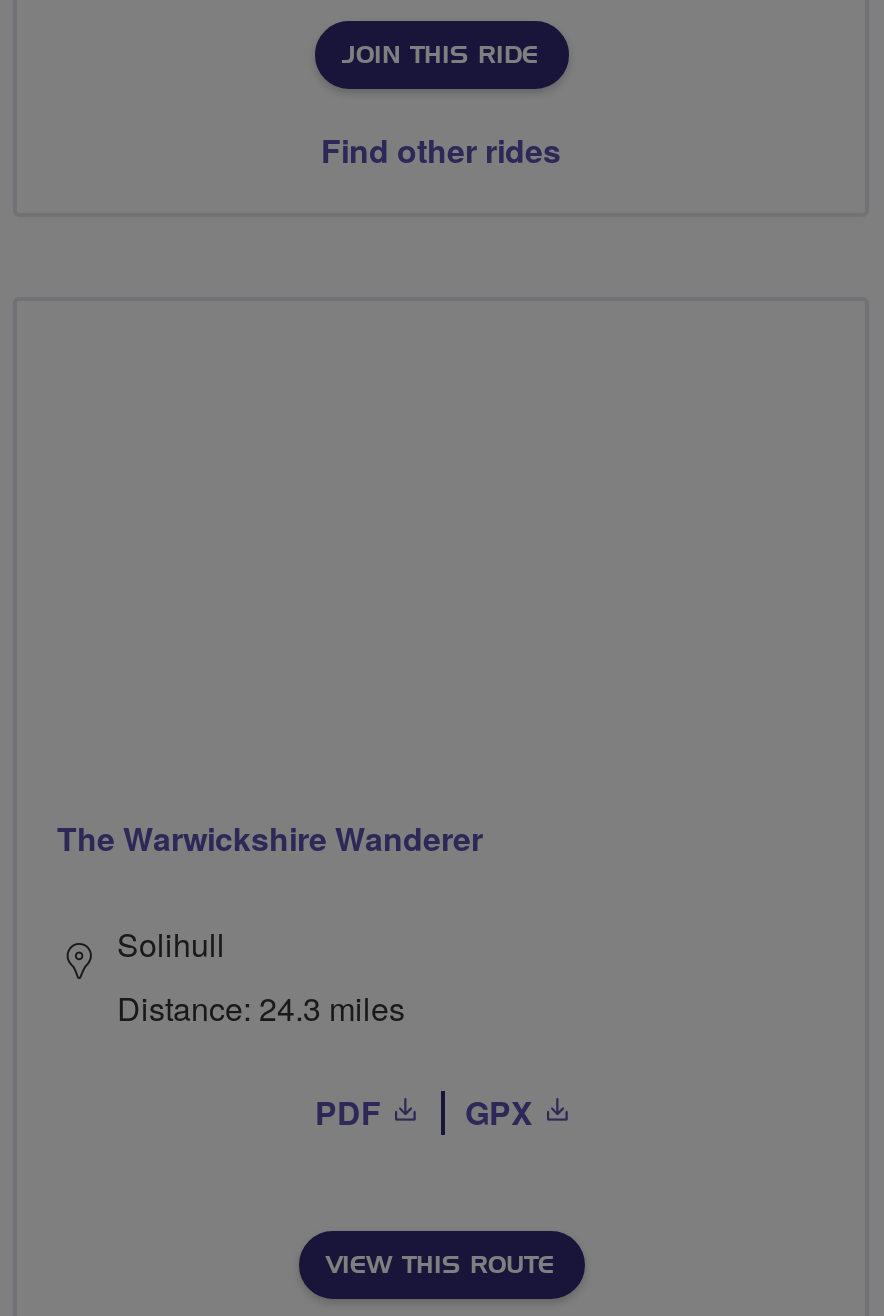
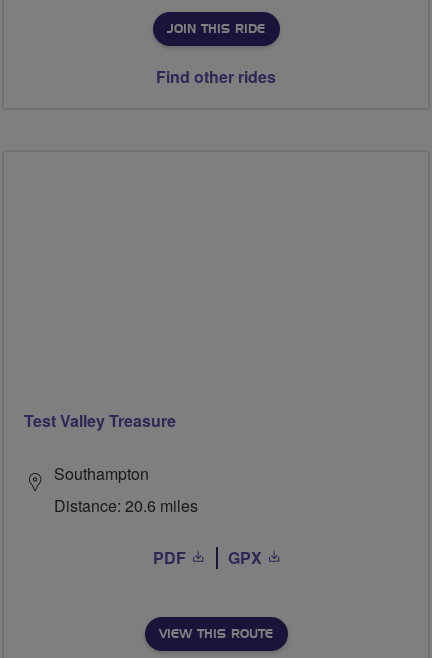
[57,815,483,861] The Warwickshire Wanderer -> [24,409,176,432] Test Valley Treasure
[117,921,405,1031] Solihull | Distance: 24.3 miles -> [54,462,198,517] Southampton | Distance: 20.6 miles

